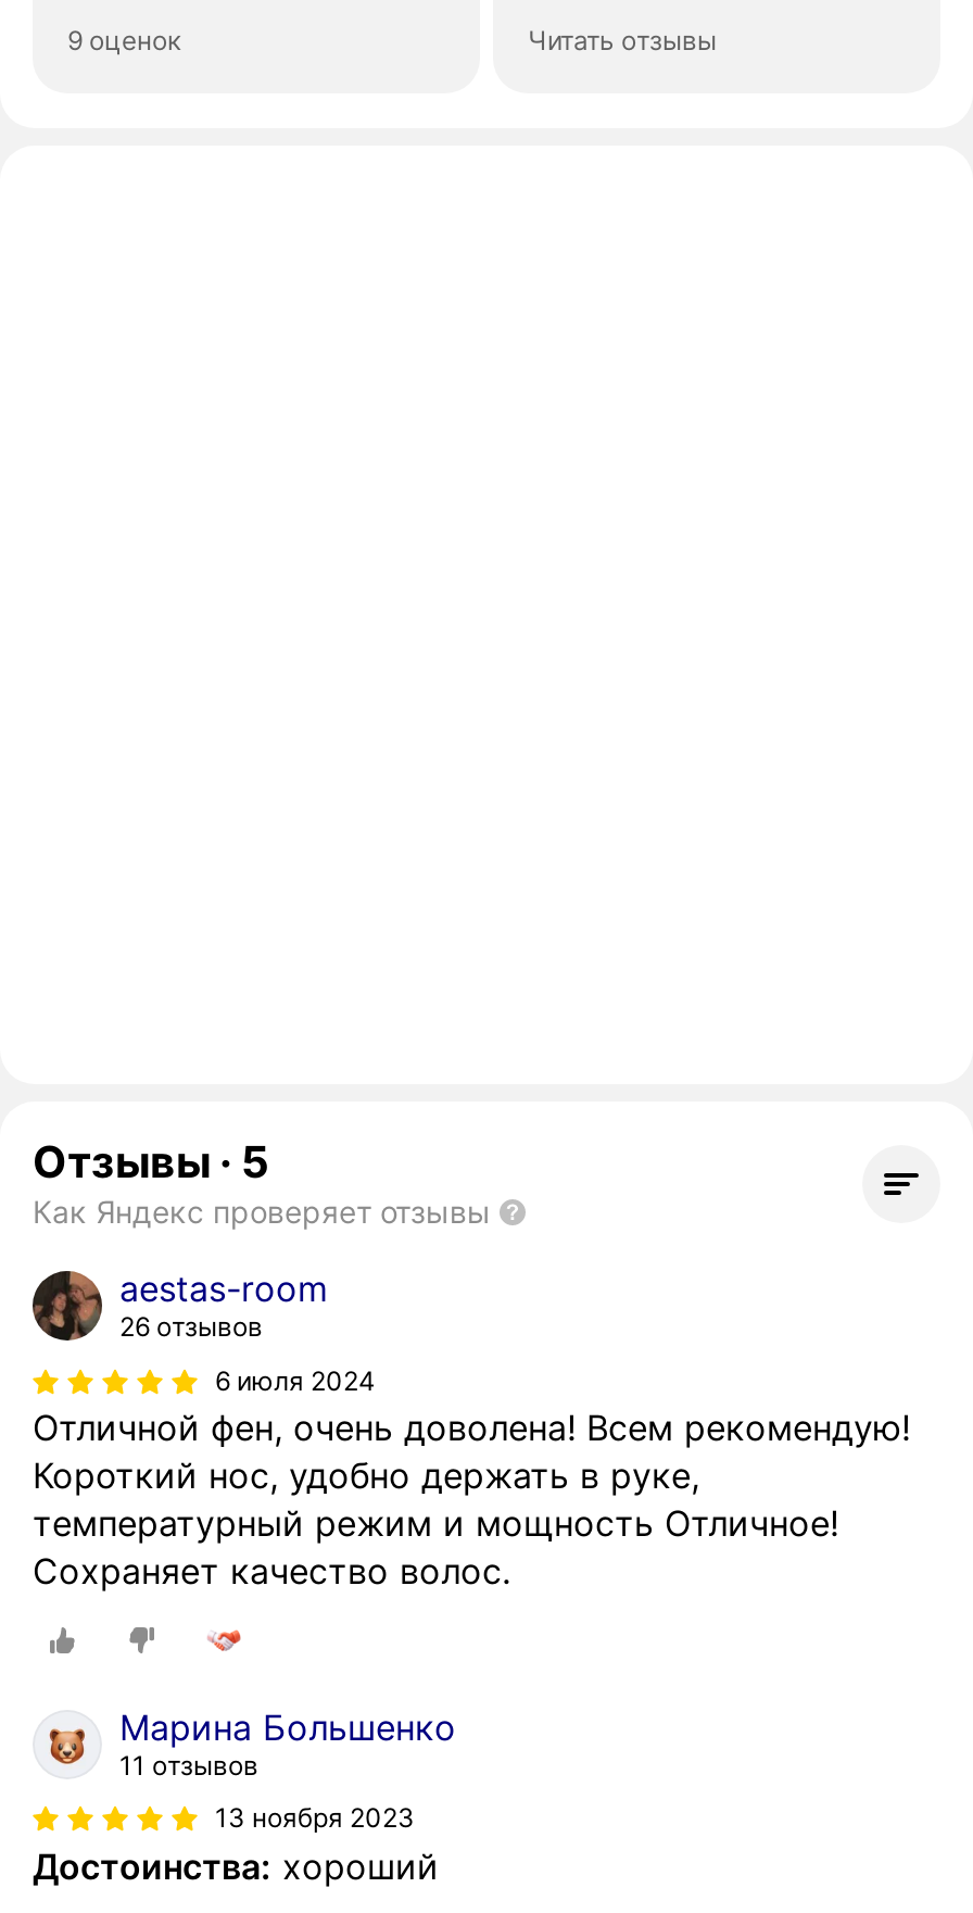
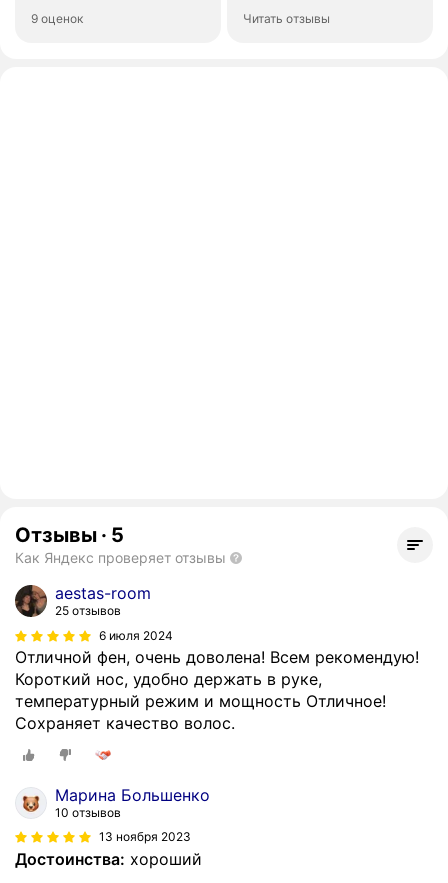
[119,1310,263,1343] 26 отзывов -> [55,603,121,618] 25 отзывов
[119,1748,258,1781] 11 отзывов -> [55,805,121,820] 10 отзывов

